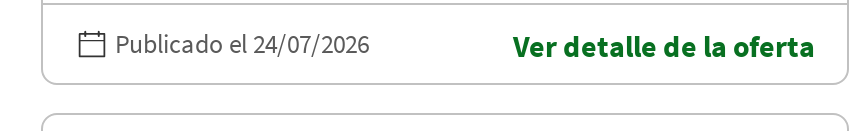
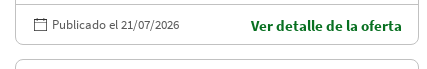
[115,26,369,60] Publicado el 24/07/2026 -> [52,16,179,33] Publicado el 21/07/2026

